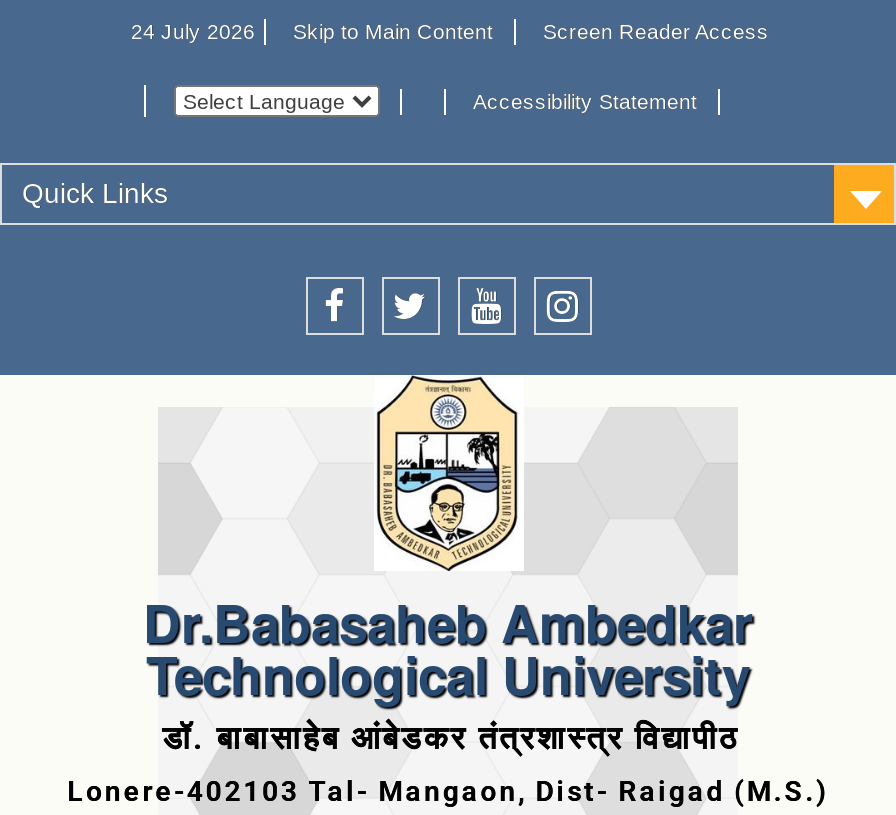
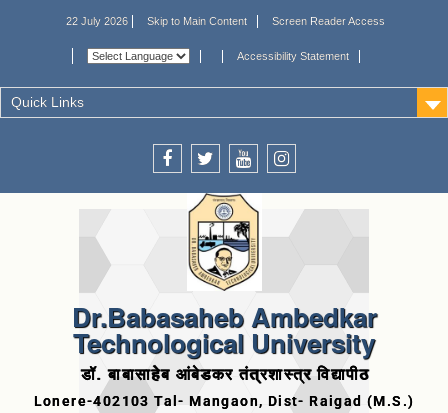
[131,19,493,43] 24 July 2026 Skip to Main Content -> [65,15,246,27] 22 July 2026 Skip to Main Content

